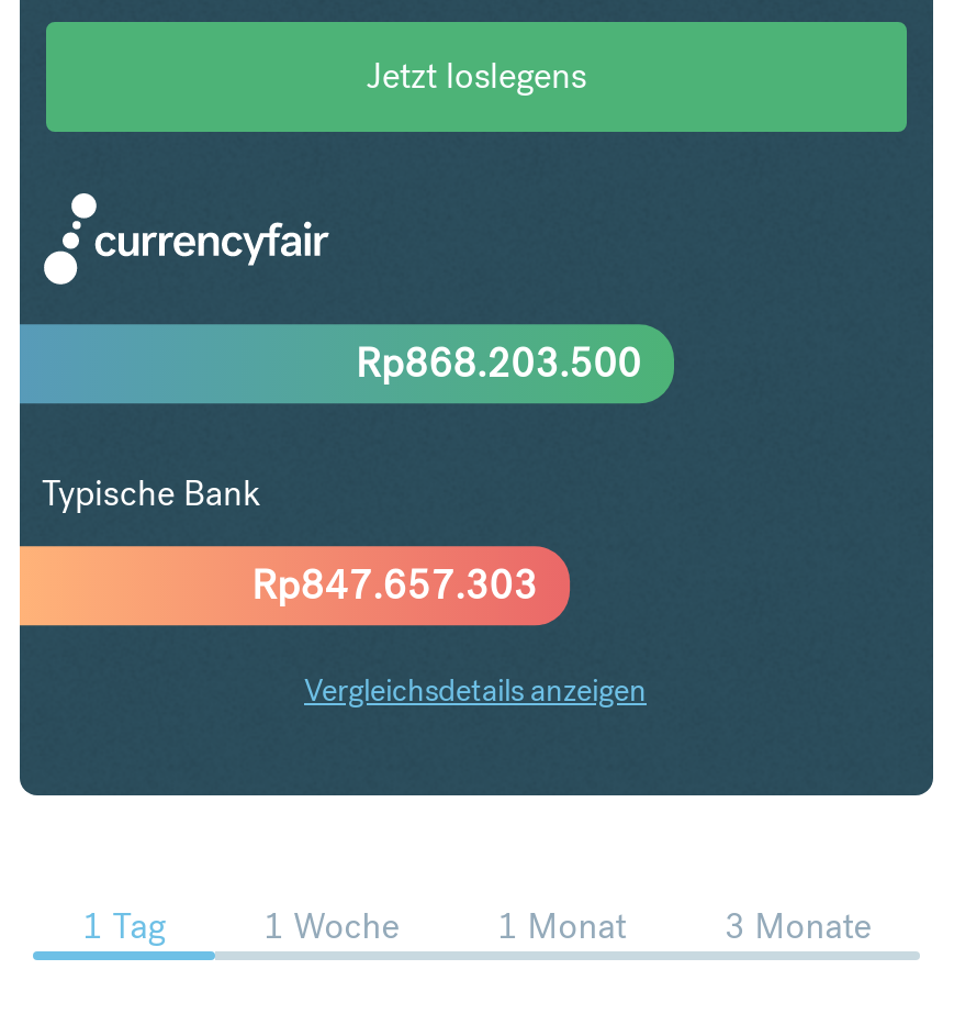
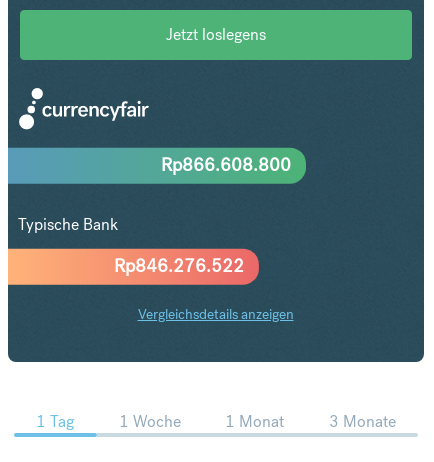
[356,337,641,388] Rp868.203.500 -> [161,153,291,176] Rp866.608.800
[252,559,537,610] Rp847.657.303 -> [114,254,244,277] Rp846.276.522

